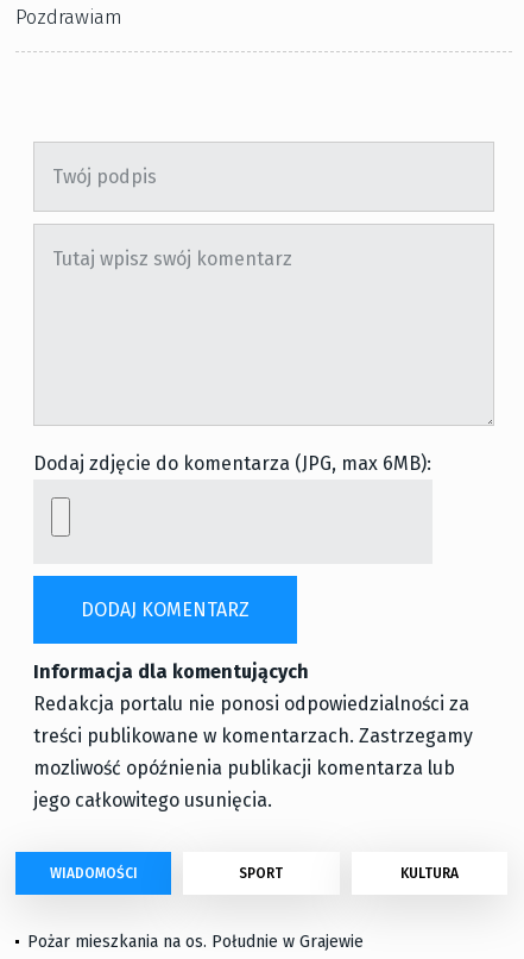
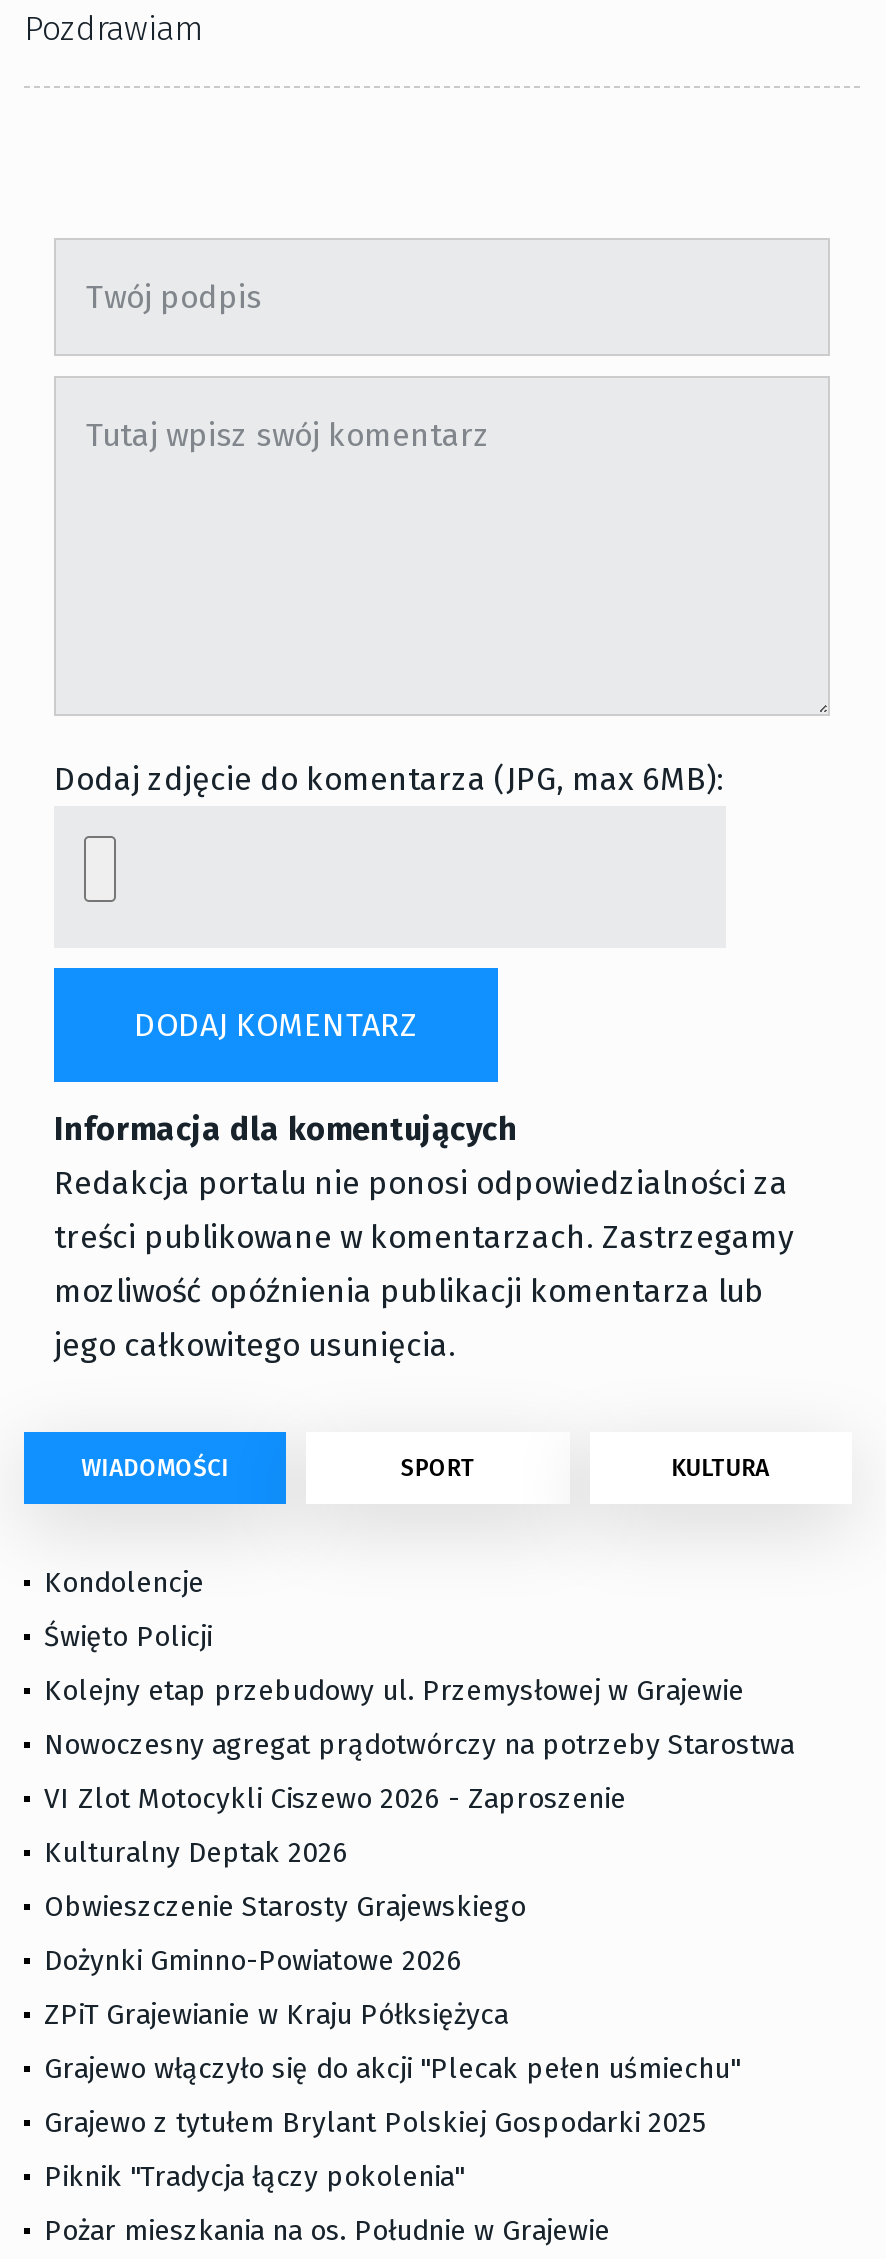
none -> [44,1567,794,2195] Kondolencje | Święto Policji | Kolejny etap przebudowy ul. Przemysłowej w Grajewie | Nowoczesny agregat prądotwórczy na potrzeby Starostwa | VI Zlot Motocykli Ciszewo 2026 - Zaproszenie | Kulturalny Deptak 2026 | Obwieszczenie Starosty Grajewskiego | Dożynki Gminno-Powiatowe 2026 | ZPiT Grajewianie w Kraju Półksiężyca | Grajewo włączyło się do akcji "Plecak pełen uśmiechu" | Grajewo z tytułem Brylant Polskiej Gospodarki 2025 | Piknik "Tradycja łączy pokolenia"

